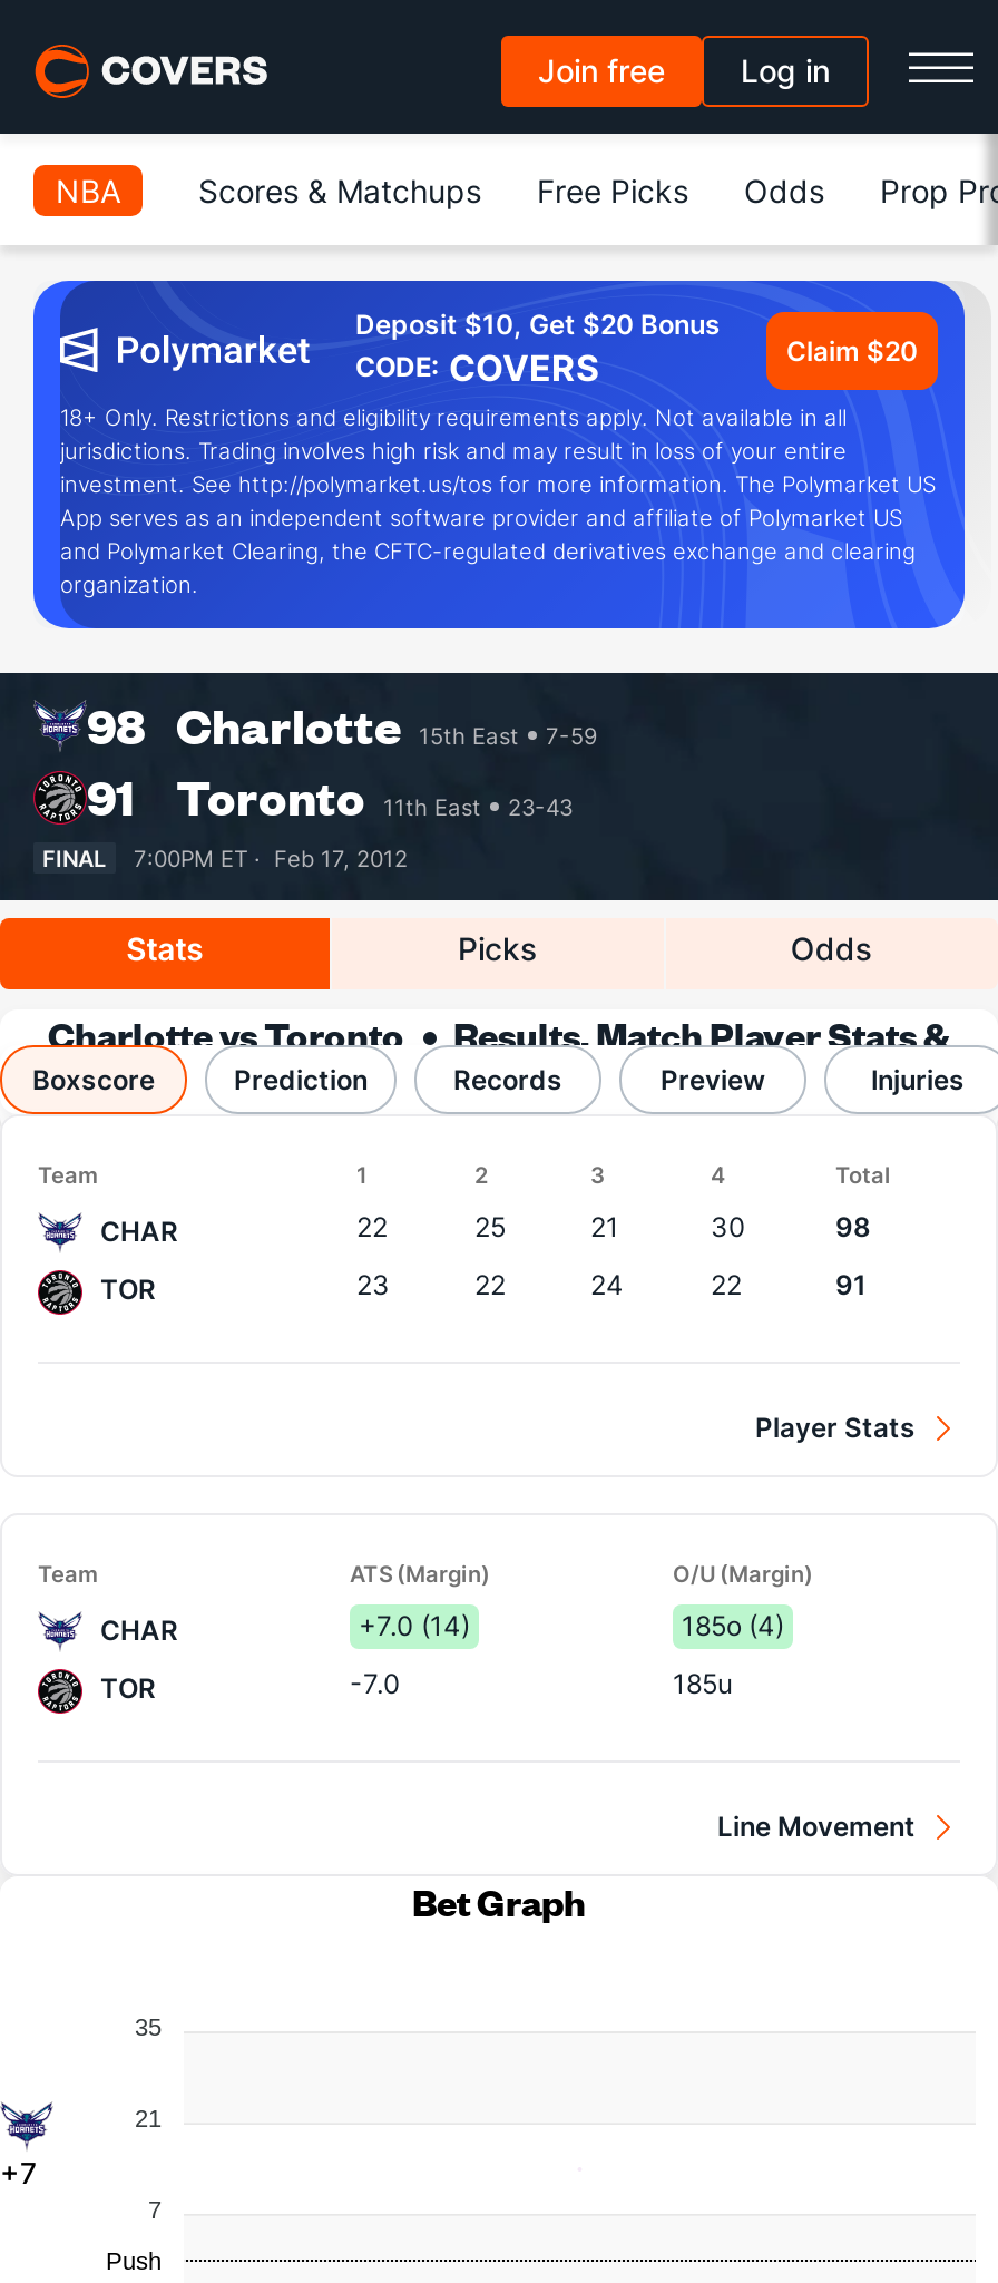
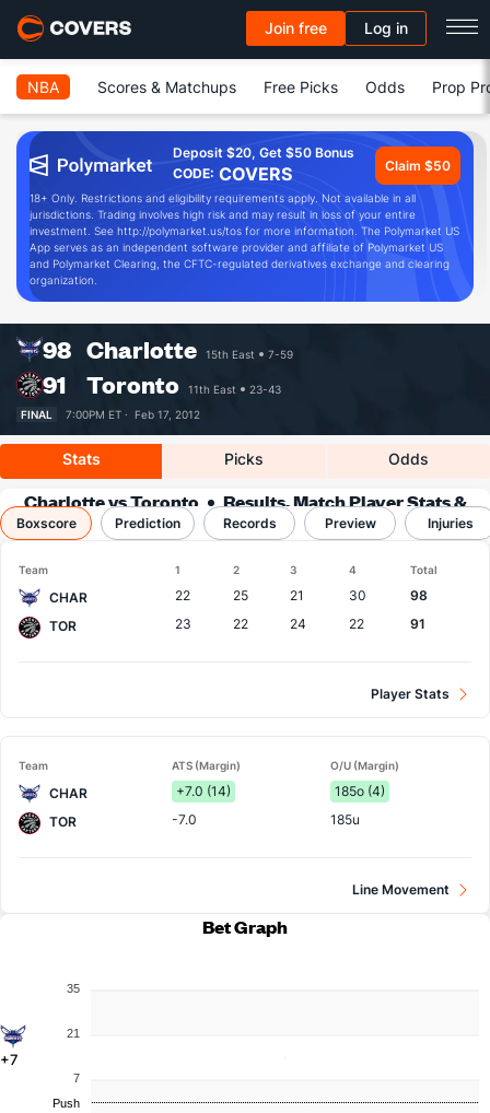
[355,308,721,341] Deposit $10, Get $20 Bonus -> [173,144,354,161] Deposit $20, Get $50 Bonus
[786,333,918,367] Claim $20 -> [385,157,451,173] Claim $50

